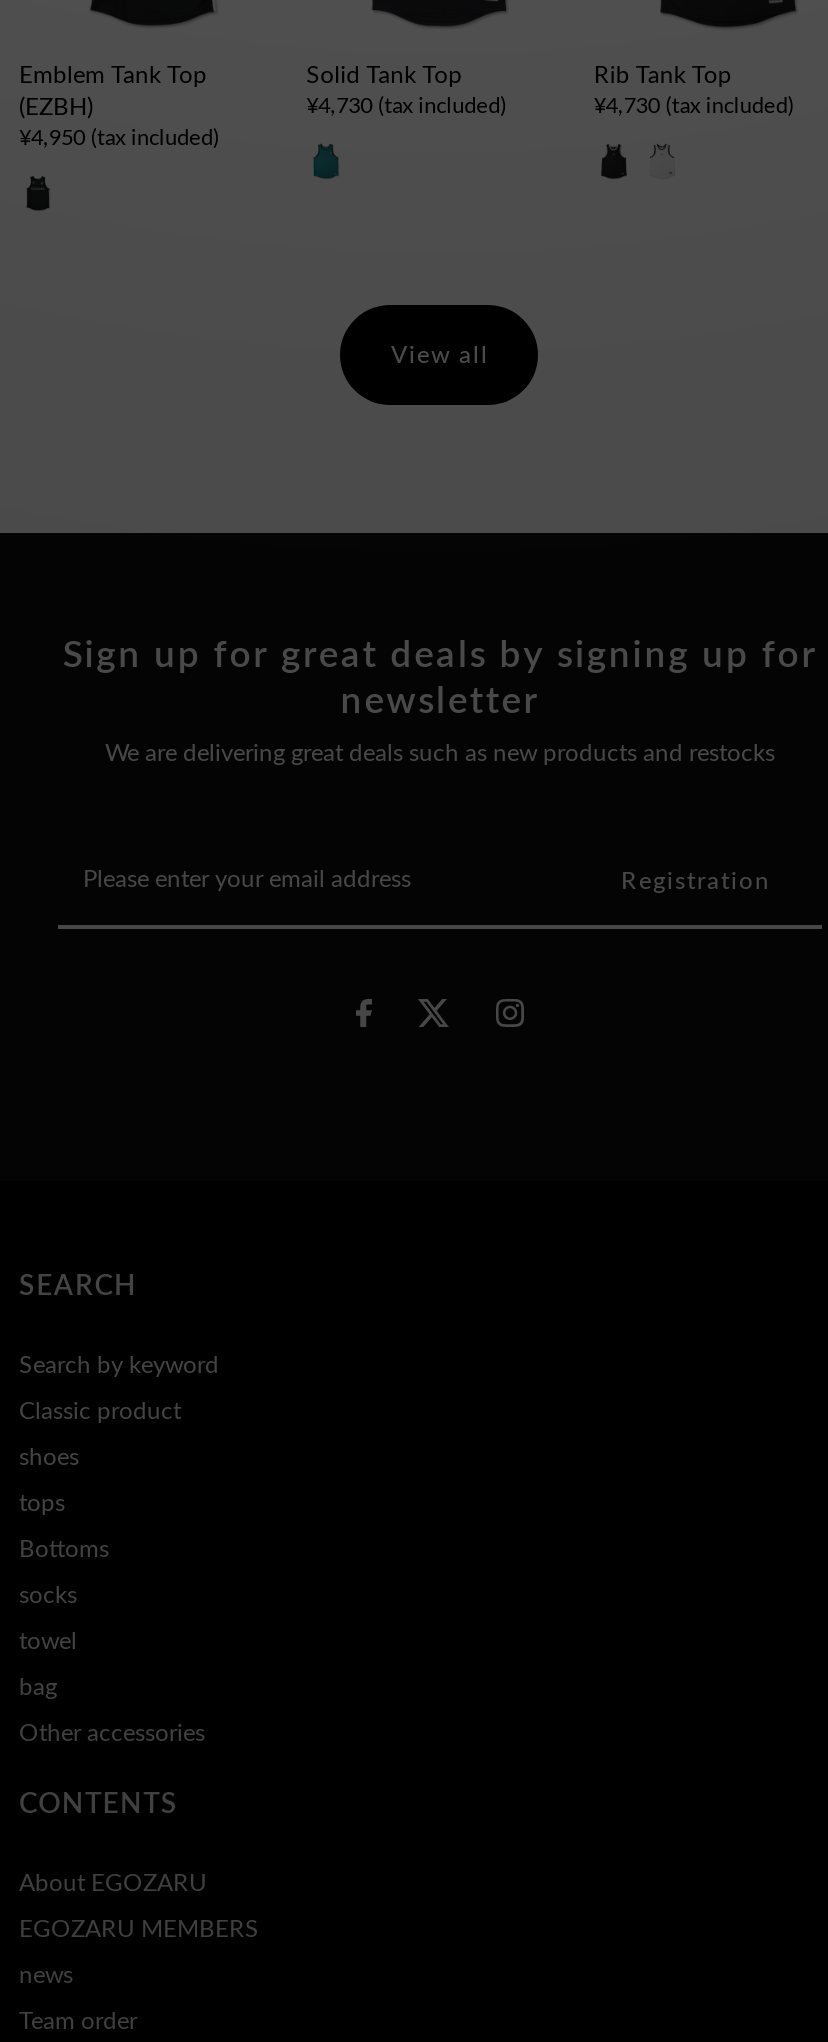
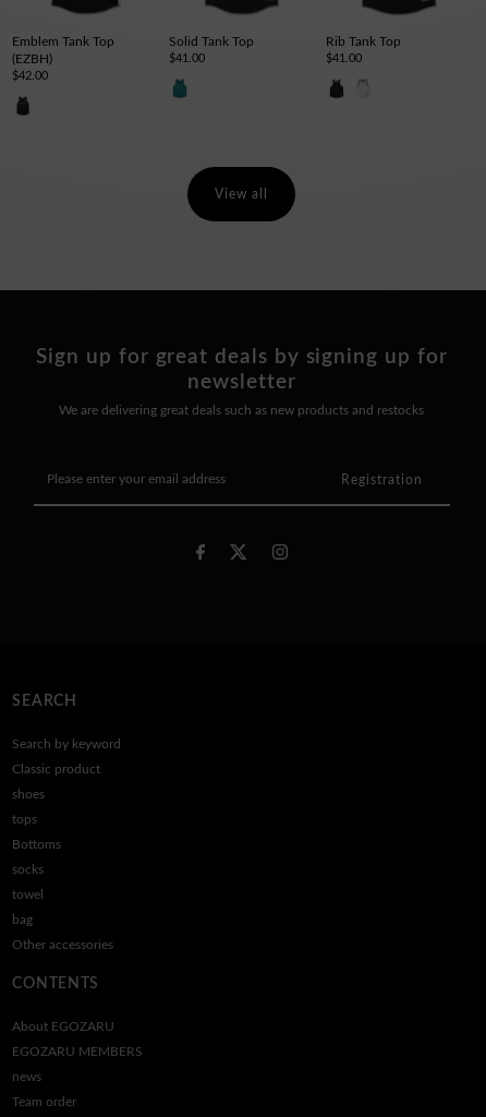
[306,95,506,117] ¥4,730 (tax included) -> [169,52,205,64] $41.00
[594,95,794,117] ¥4,730 (tax included) -> [326,52,362,64] $41.00
[19,127,219,149] ¥4,950 (tax included) -> [12,69,48,81] $42.00

